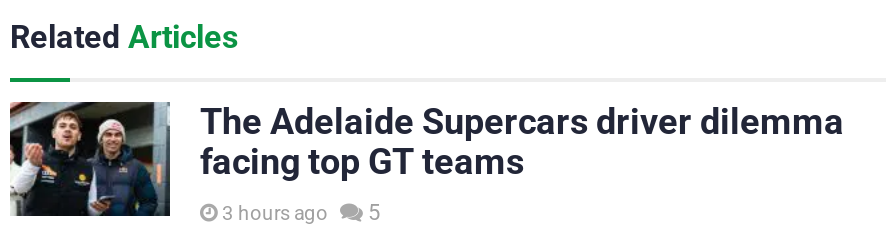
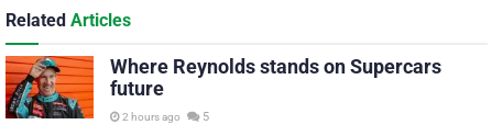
[8,100,844,218] [image] | The Adelaide Supercars driver dilemma | facing top GT teams -> [4,55,441,120] [image] | Where Reynolds stands on Supercars | future
[218,200,380,226] 3 hours ago 5 -> [120,110,209,124] 2 hours ago 5

